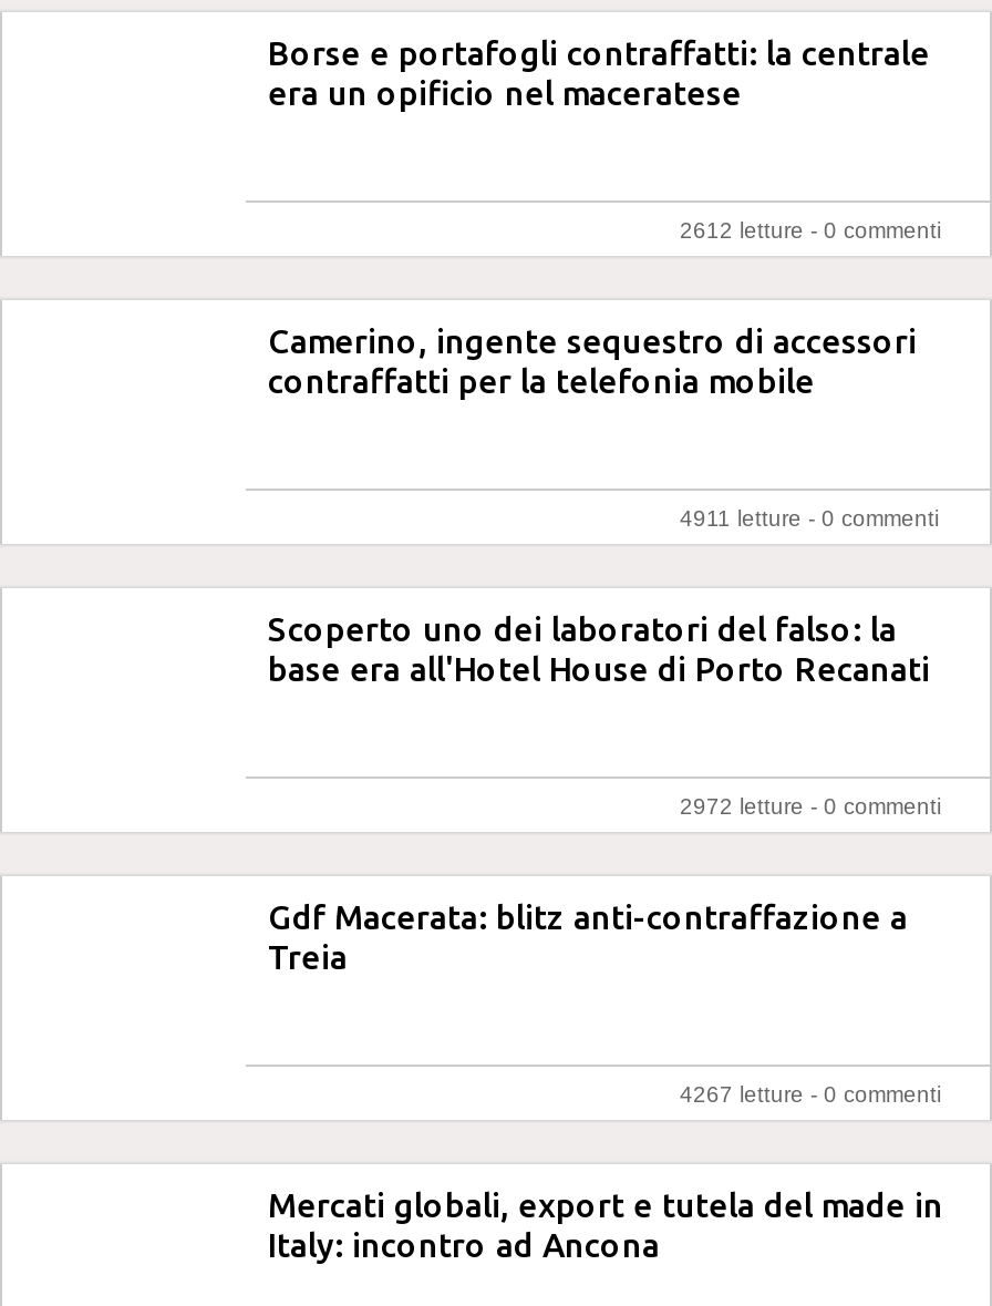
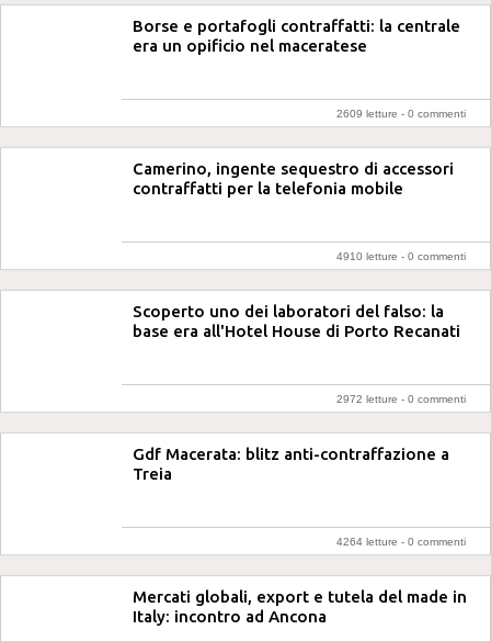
[680,218,941,243] 2612 letture - 0 commenti -> [336,108,466,120] 2609 letture - 0 commenti
[680,506,939,531] 4911 letture - 0 commenti -> [336,250,466,262] 4910 letture - 0 commenti
[680,1082,941,1107] 4267 letture - 0 commenti -> [336,536,466,548] 4264 letture - 0 commenti

